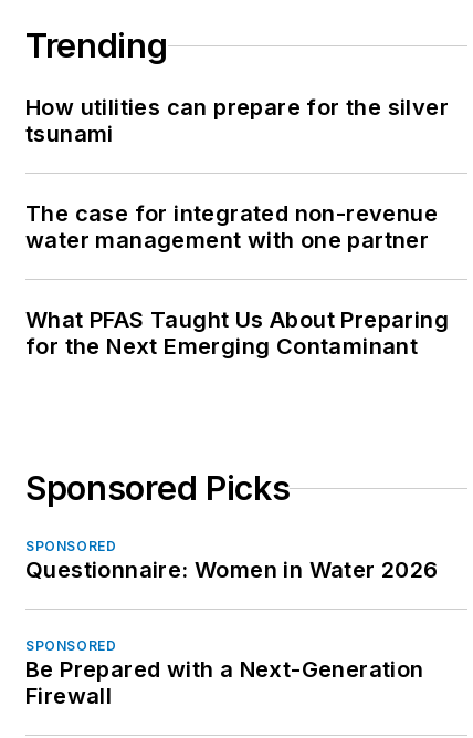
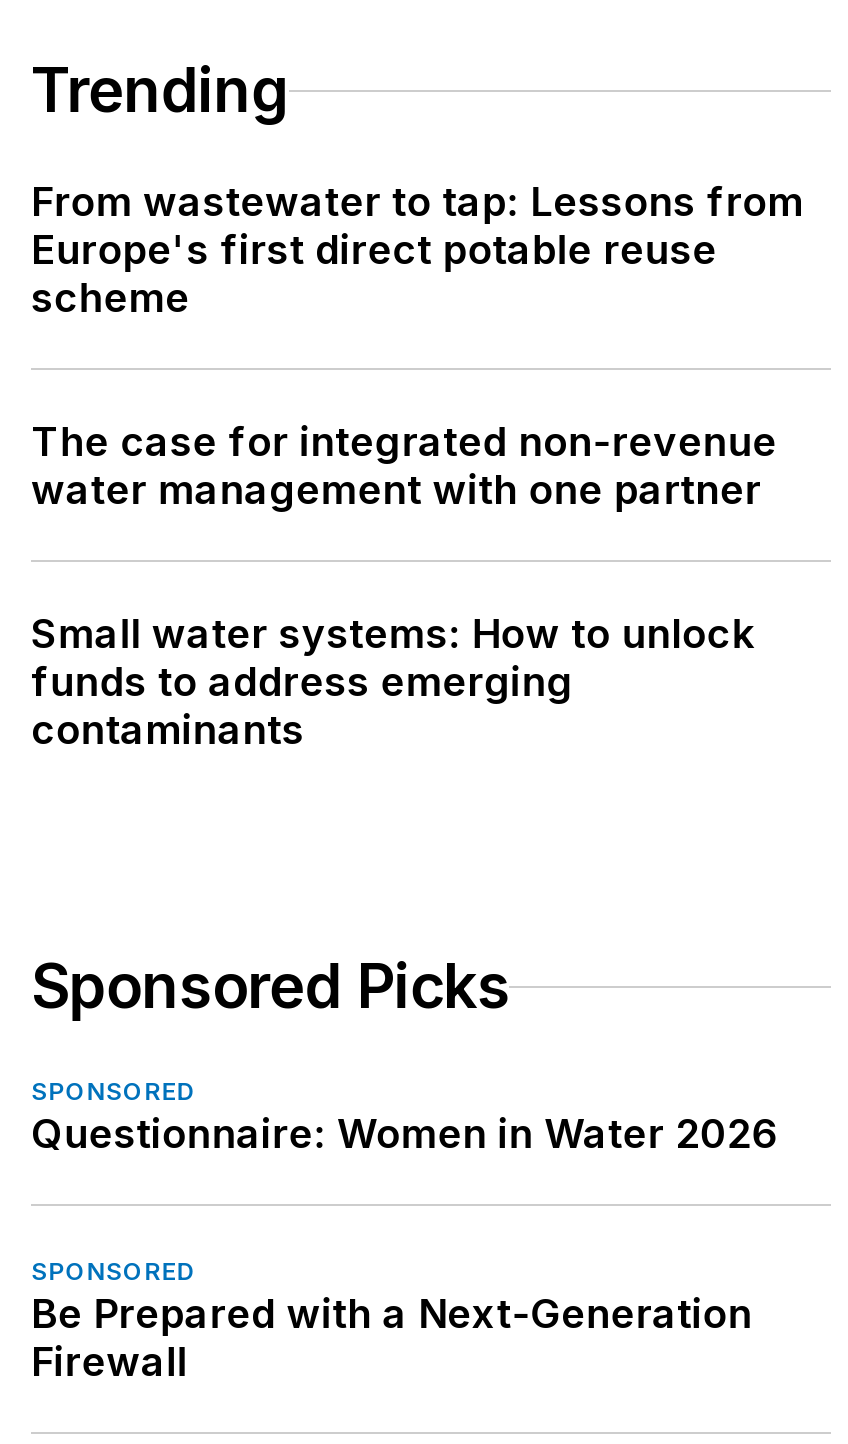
[25,94,449,147] How utilities can prepare for the silver | tsunami -> [31,178,804,322] From wastewater to tap: Lessons from | Europe's first direct potable reuse | scheme
[25,307,449,360] What PFAS Taught Us About Preparing | for the Next Emerging Contaminant -> [31,610,754,754] Small water systems: How to unlock | funds to address emerging | contaminants

